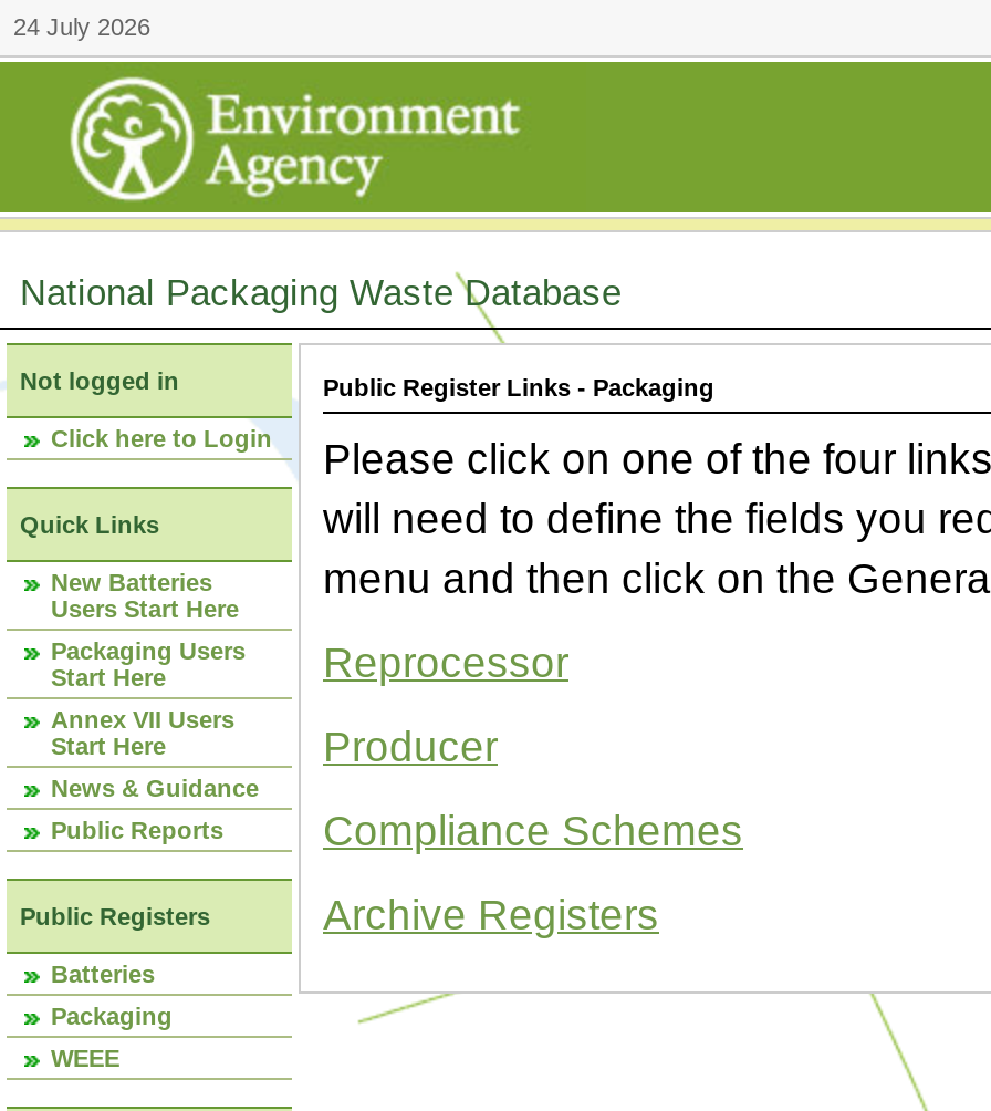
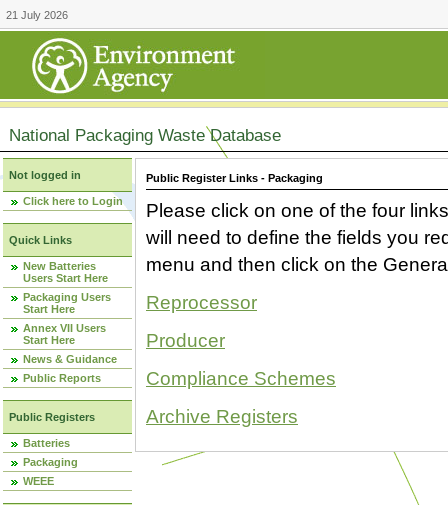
[13,13,150,40] 24 July 2026 -> [6,9,68,21] 21 July 2026

